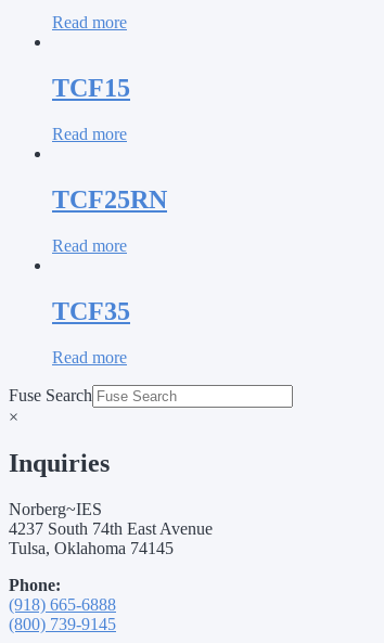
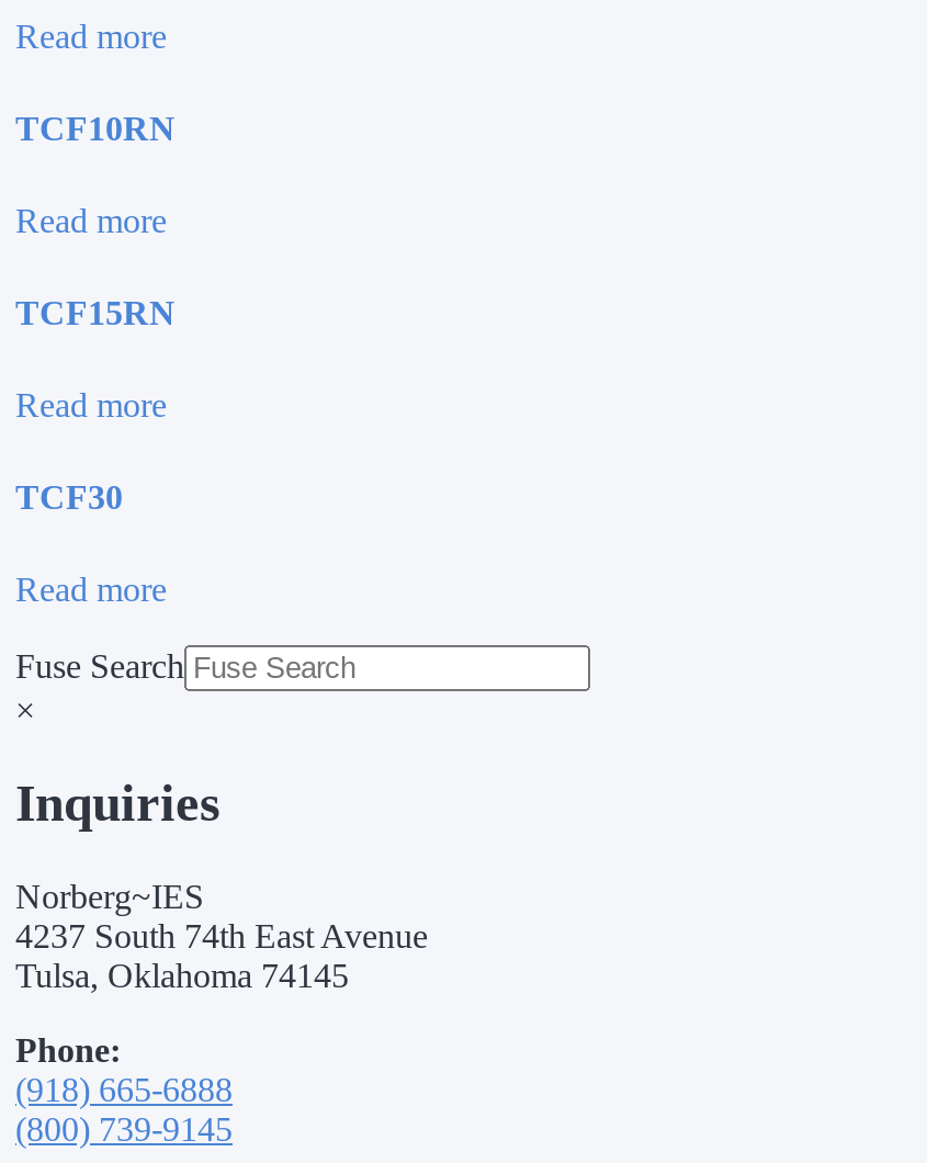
[52,74,130,102] TCF15 -> [15,111,176,148] TCF10RN
[52,186,167,214] TCF25RN -> [15,295,176,332] TCF15RN
[52,297,130,325] TCF35 -> [15,479,123,517] TCF30

